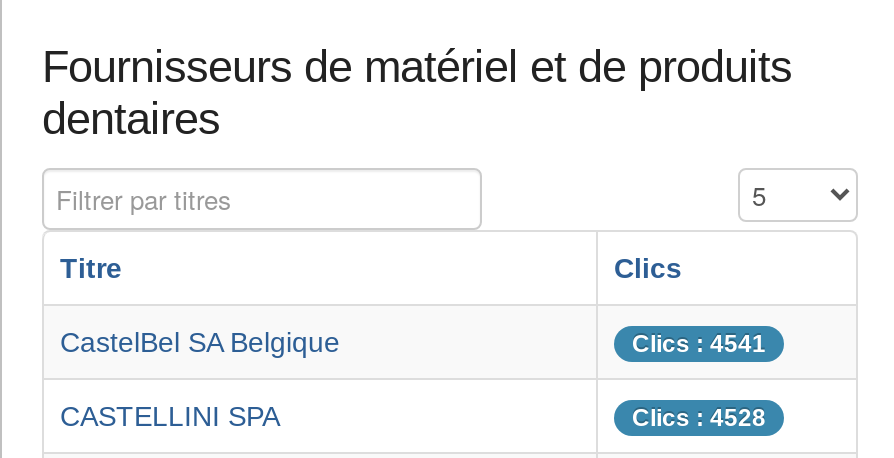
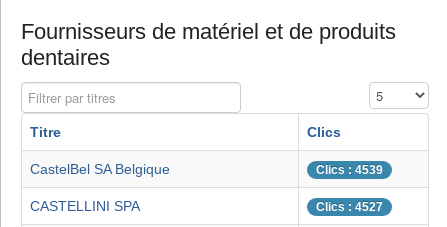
[632,331,766,359] Clics : 4541 -> [316,163,383,177] Clics : 4539
[632,405,766,433] Clics : 4528 -> [316,200,383,214] Clics : 4527

